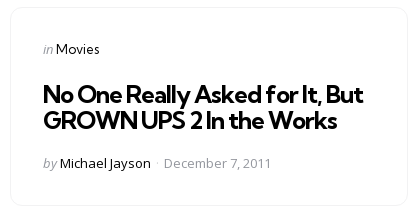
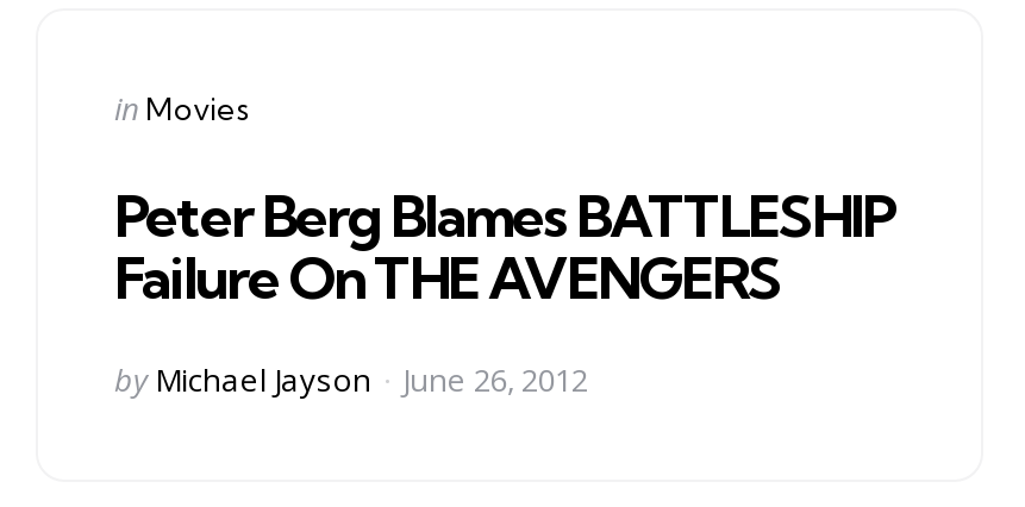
[43,79,363,135] No One Really Asked for It, But | GROWN UPS 2 In the Works -> [114,179,895,312] Peter Berg Blames BATTLESHIP | Failure On THE AVENGERS
[164,154,271,172] December 7, 2011 -> [402,358,588,401] June 26, 2012

